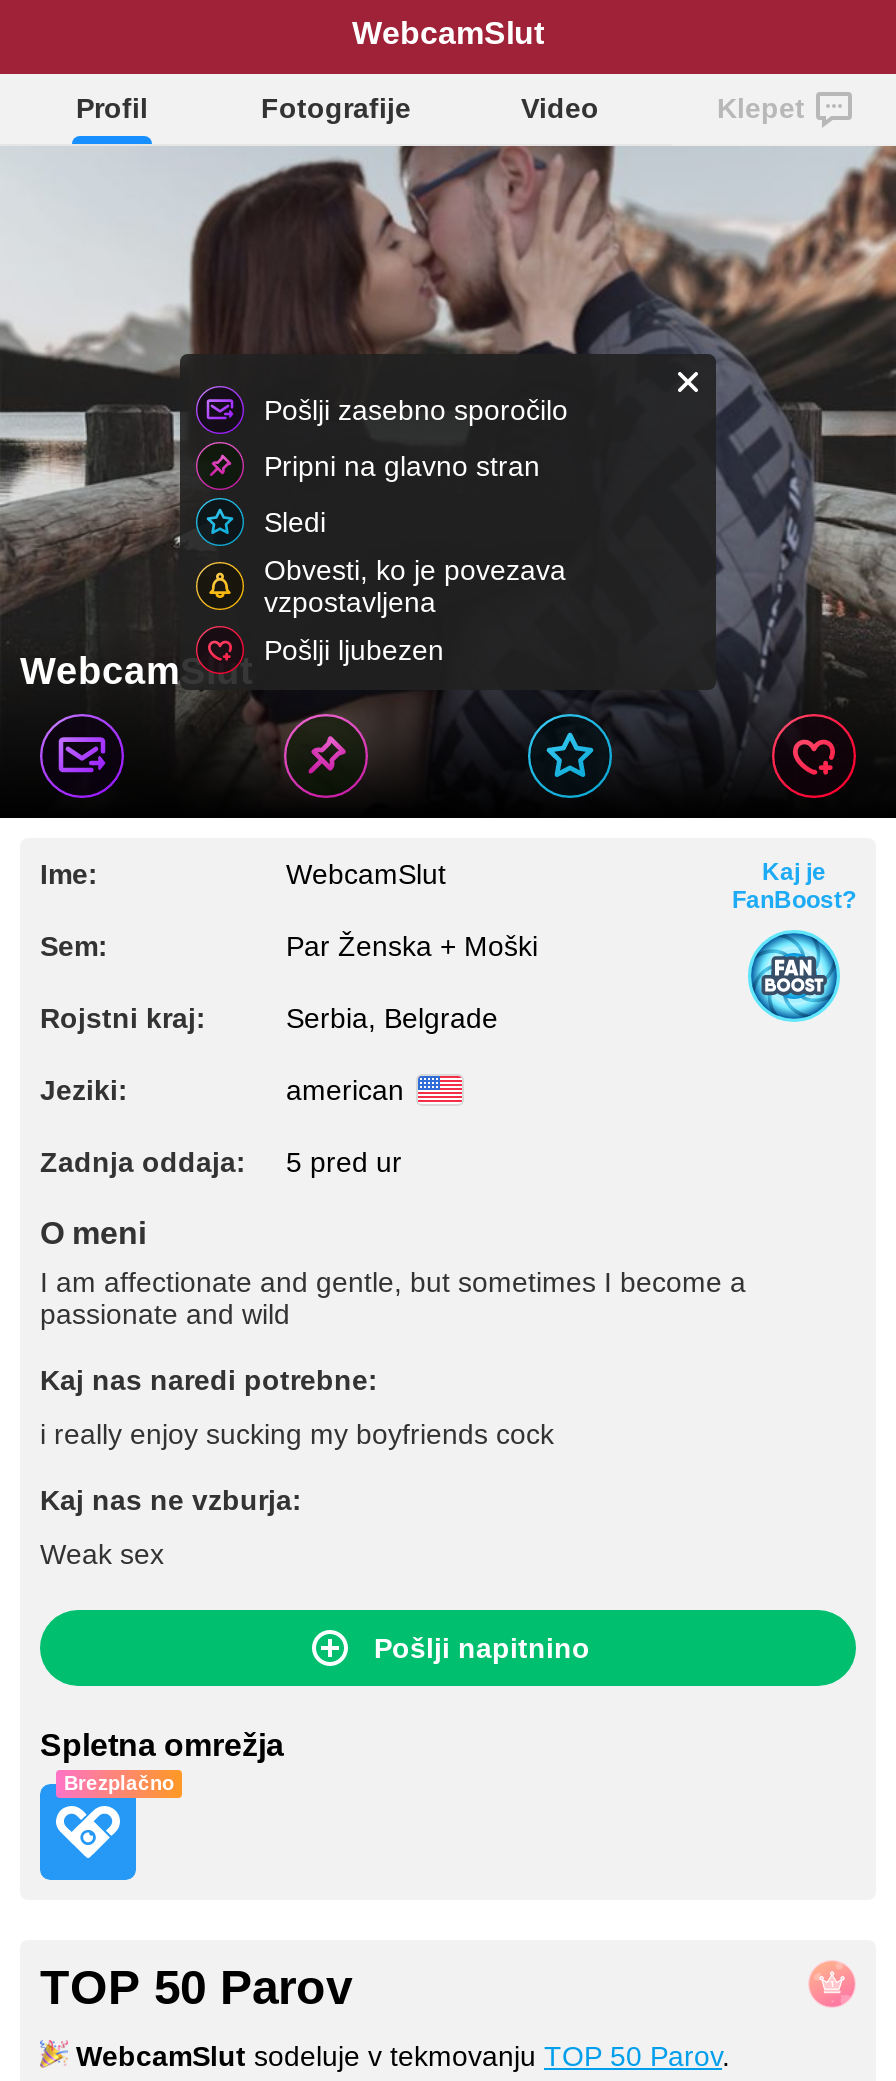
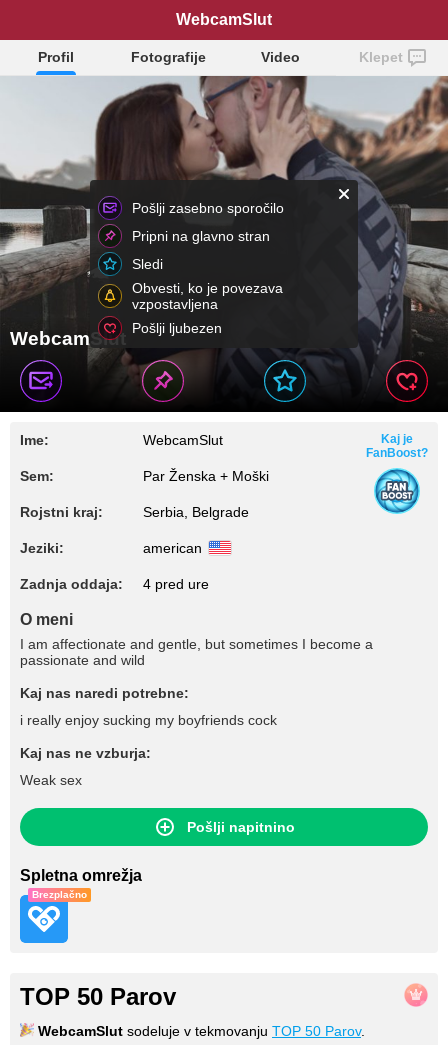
[40,1146,402,1178] Zadnja oddaja: 5 pred ur -> [20,576,209,592] Zadnja oddaja: 4 pred ure

